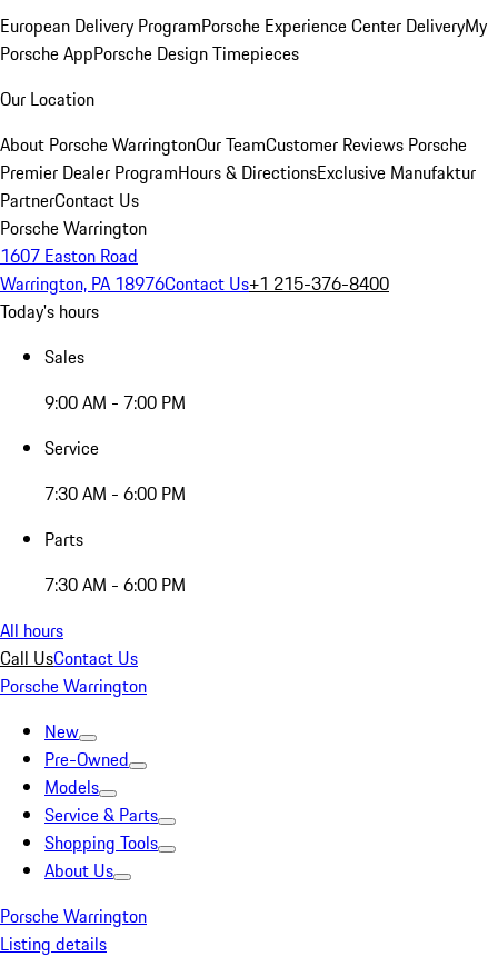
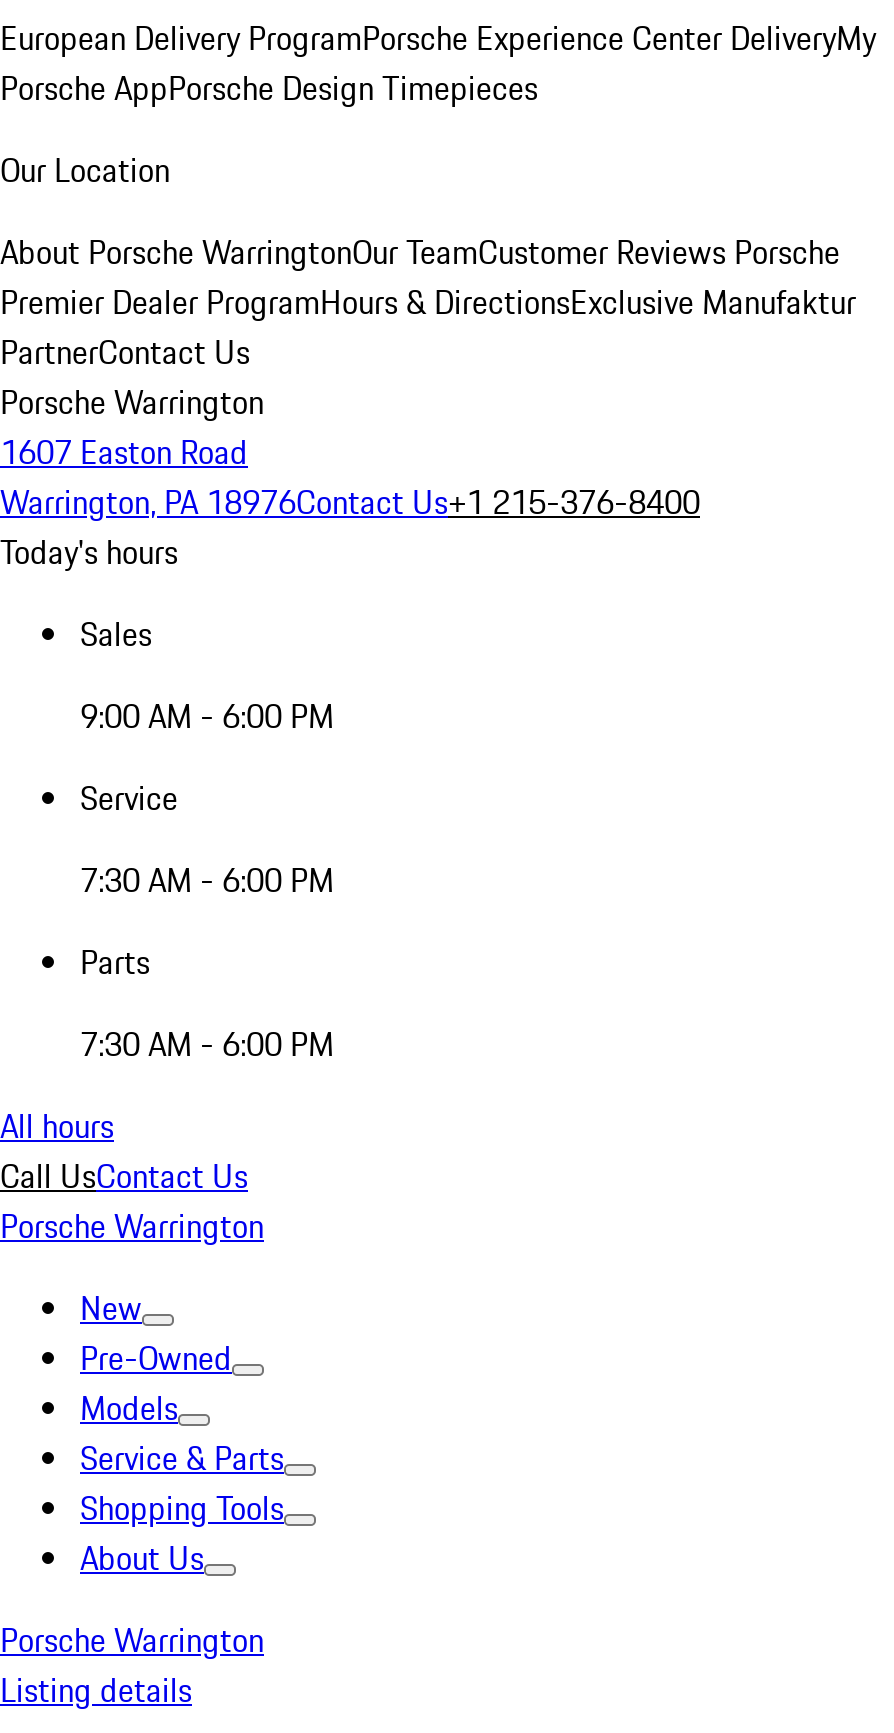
[44,389,186,416] 9:00 AM - 7:00 PM -> [80,692,334,740] 9:00 AM - 6:00 PM

